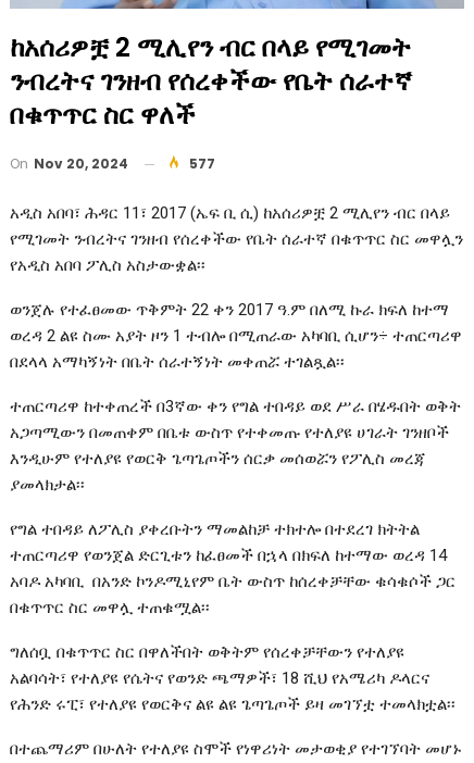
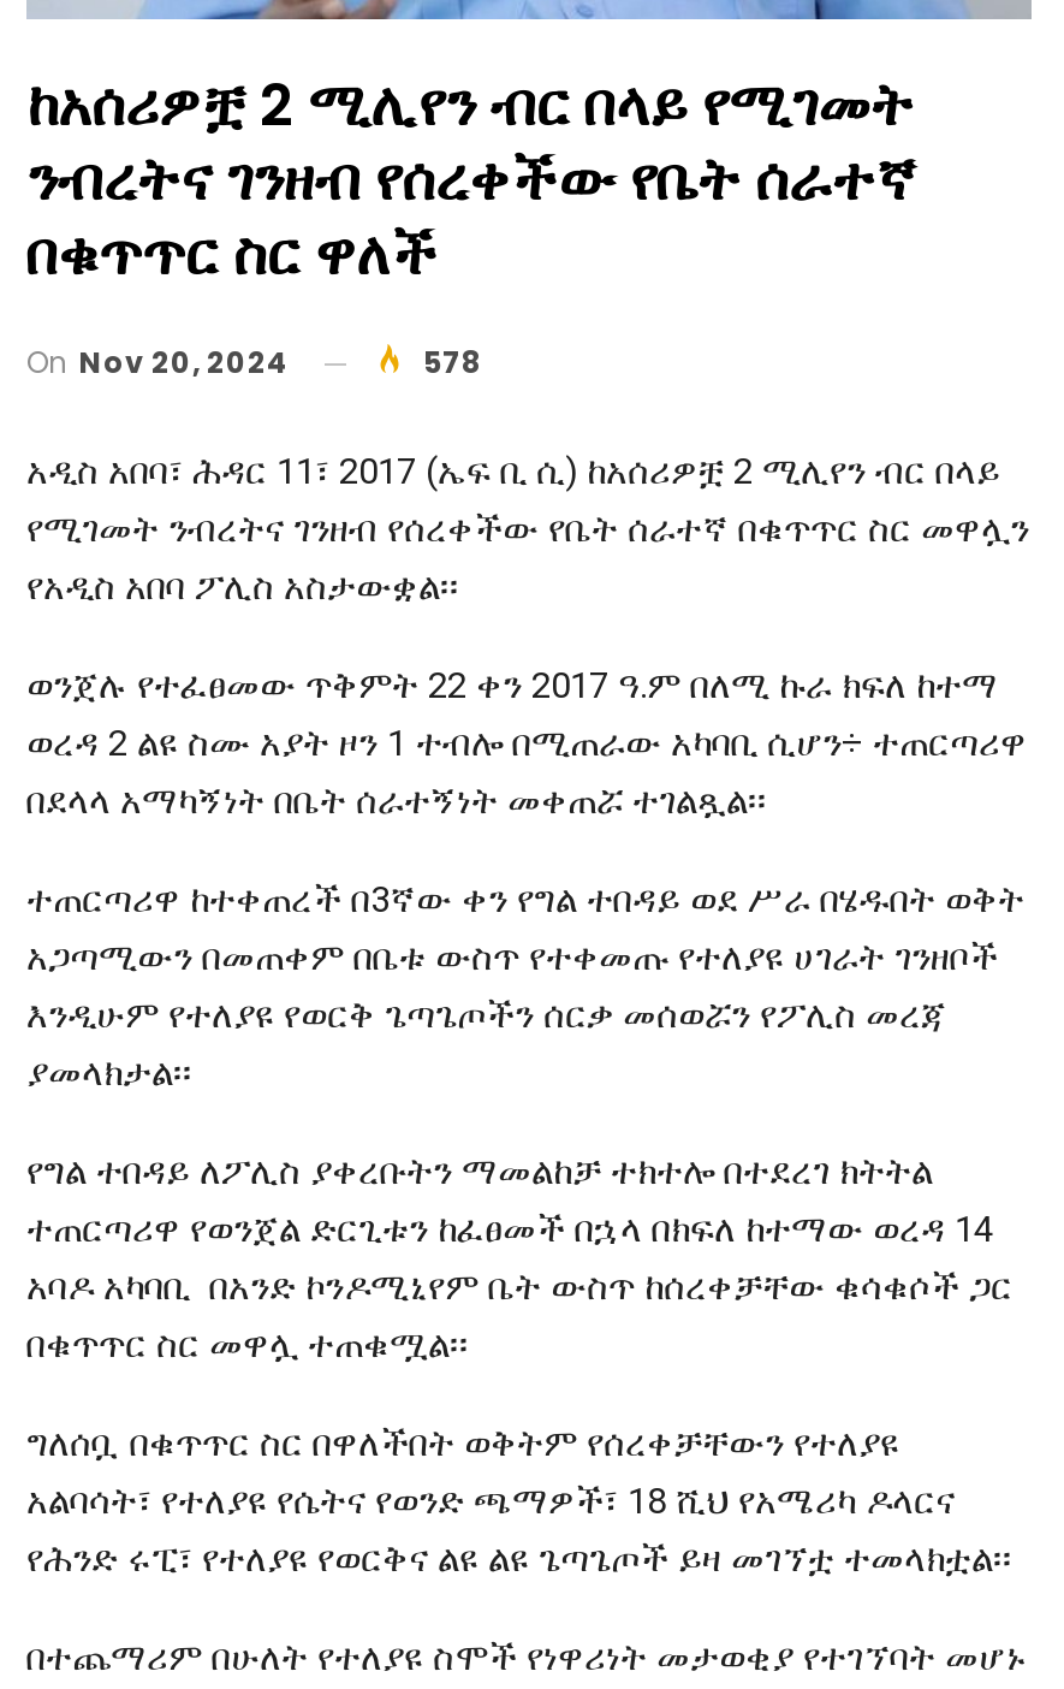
[189,155,215,173] 577 -> [423,342,481,383] 578

